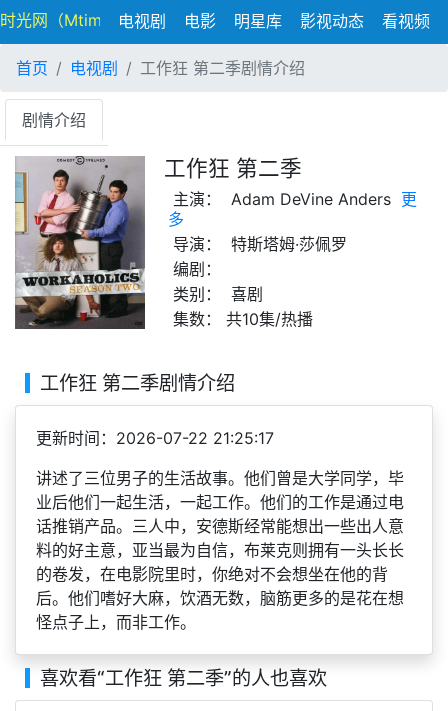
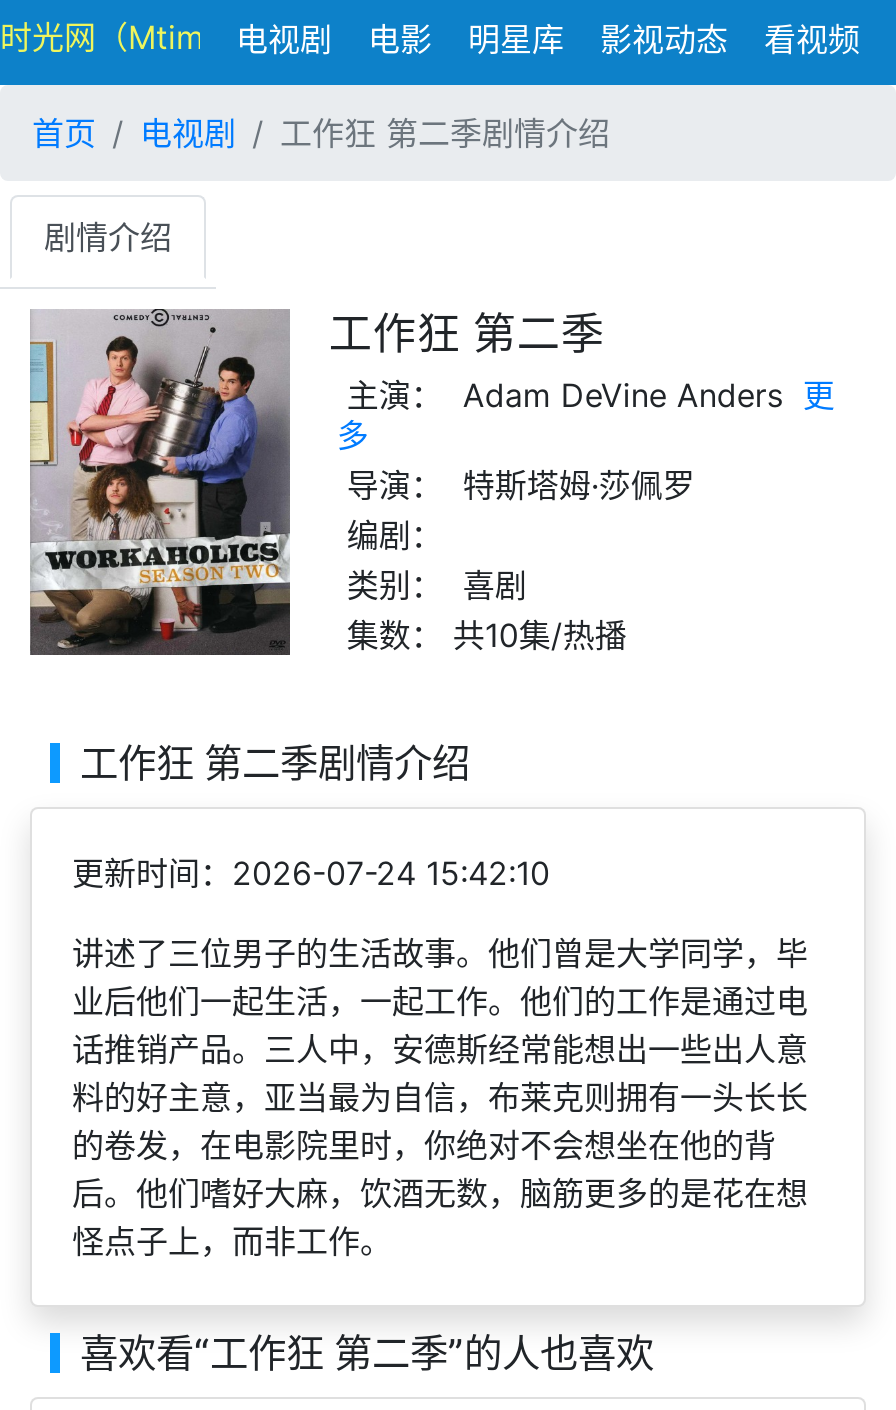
[36,428,274,448] 更新时间：2026-07-22 21:25:17 -> [72,852,550,892] 更新时间：2026-07-24 15:42:10

